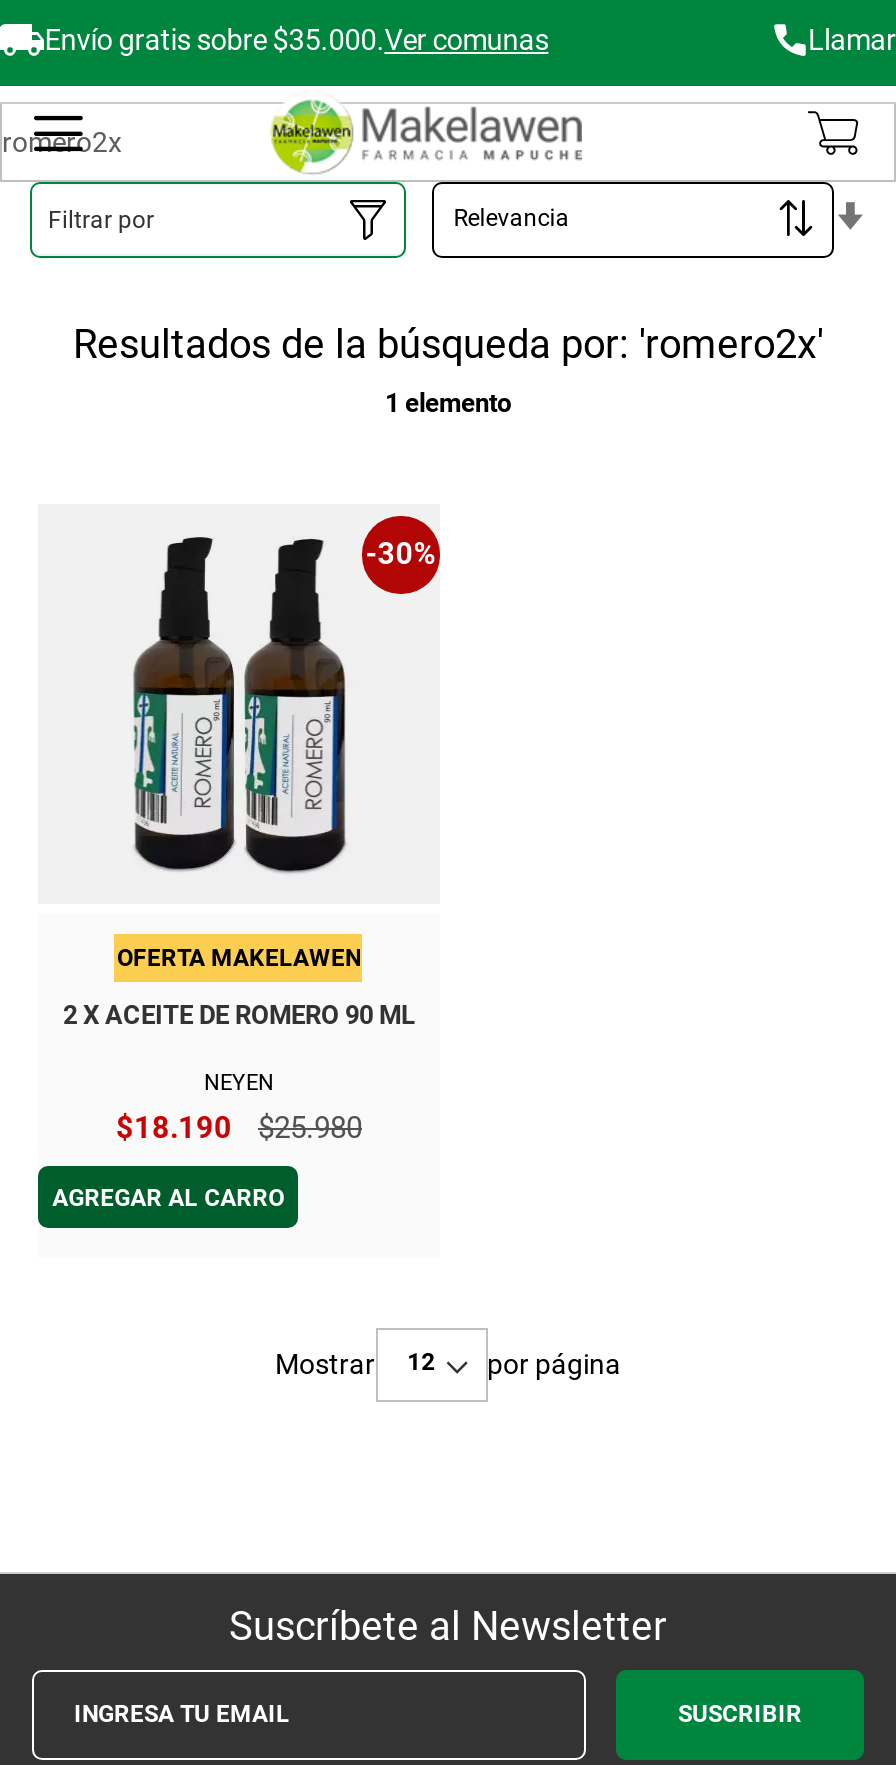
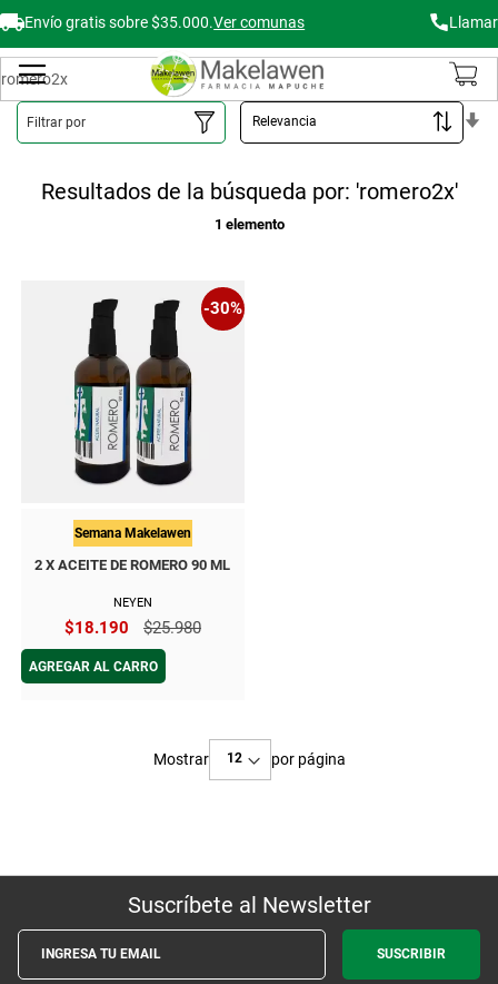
[117,944,361,972] OFERTA MAKELAWEN -> [74,525,191,541] Semana Makelawen

